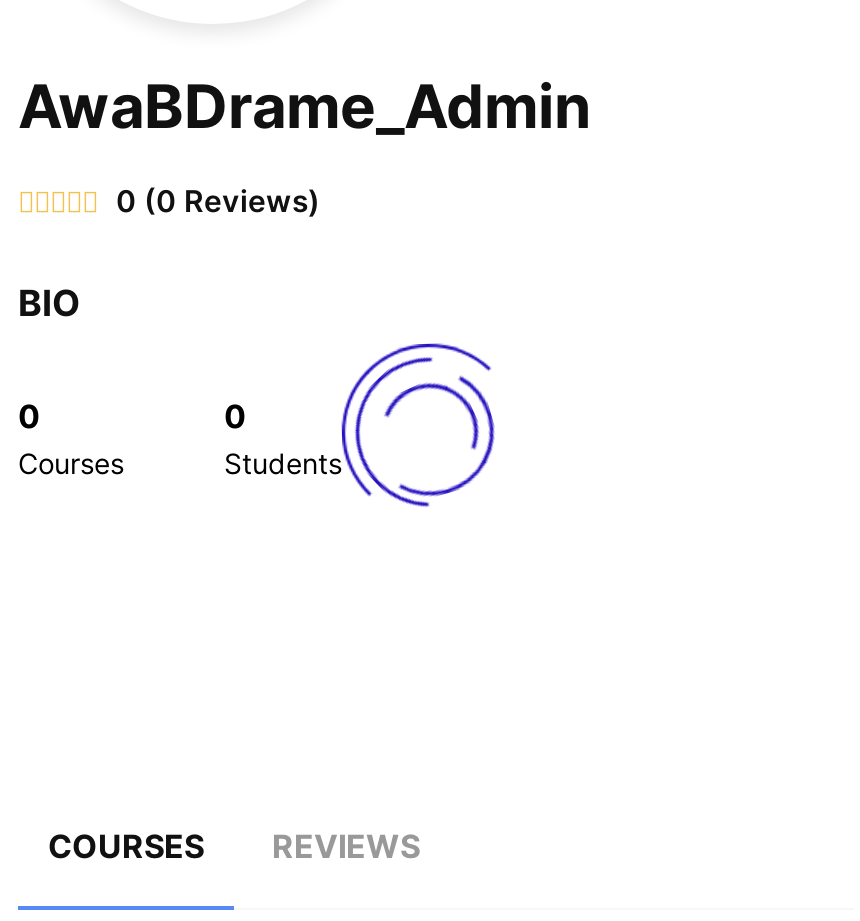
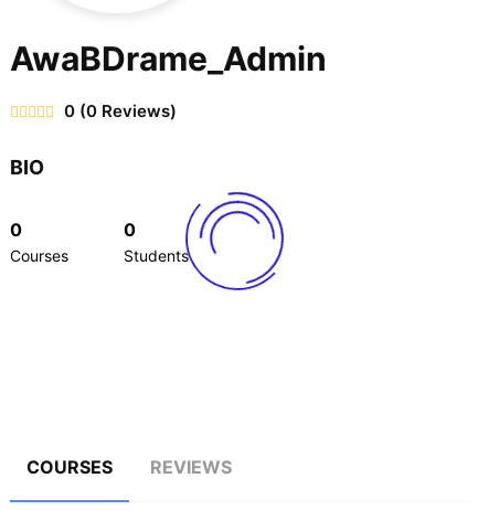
[336,342,514,526] [image] -> [184,190,285,291] [image]

